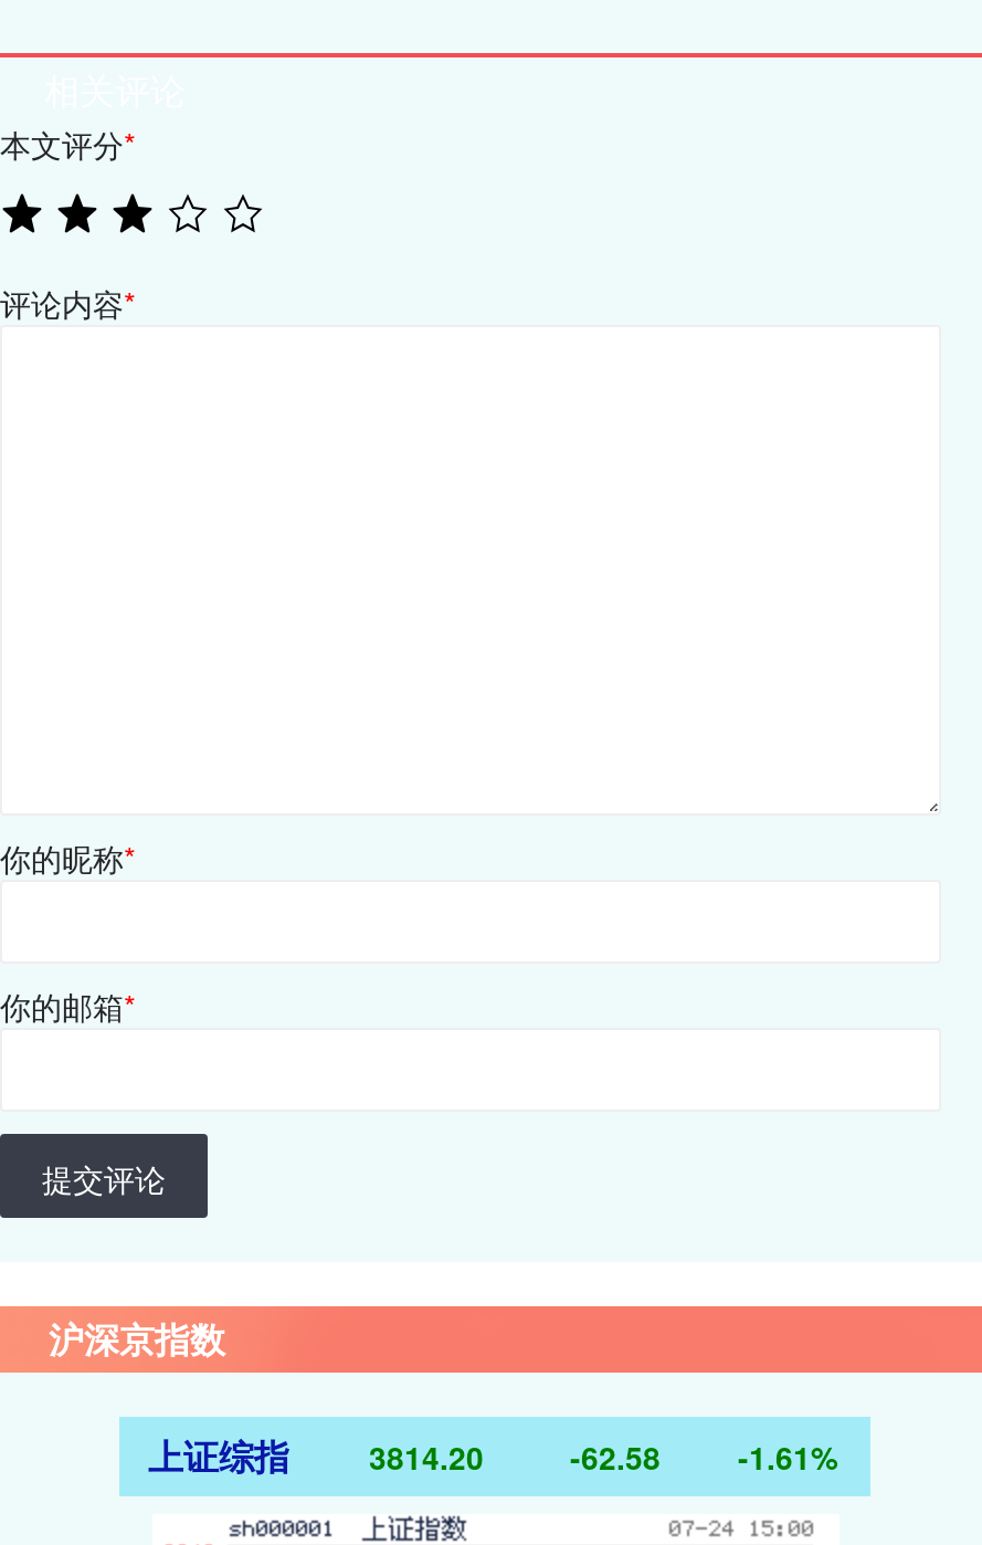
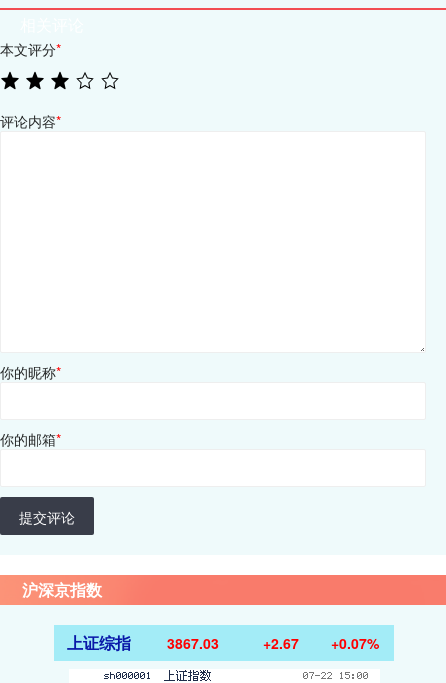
[369,1435,484,1479] 3814.20 -> [167,633,219,653] 3867.03
[570,1435,661,1479] -62.58 -> [263,633,299,653] +2.67
[738,1435,837,1479] -1.61% -> [331,633,379,653] +0.07%

